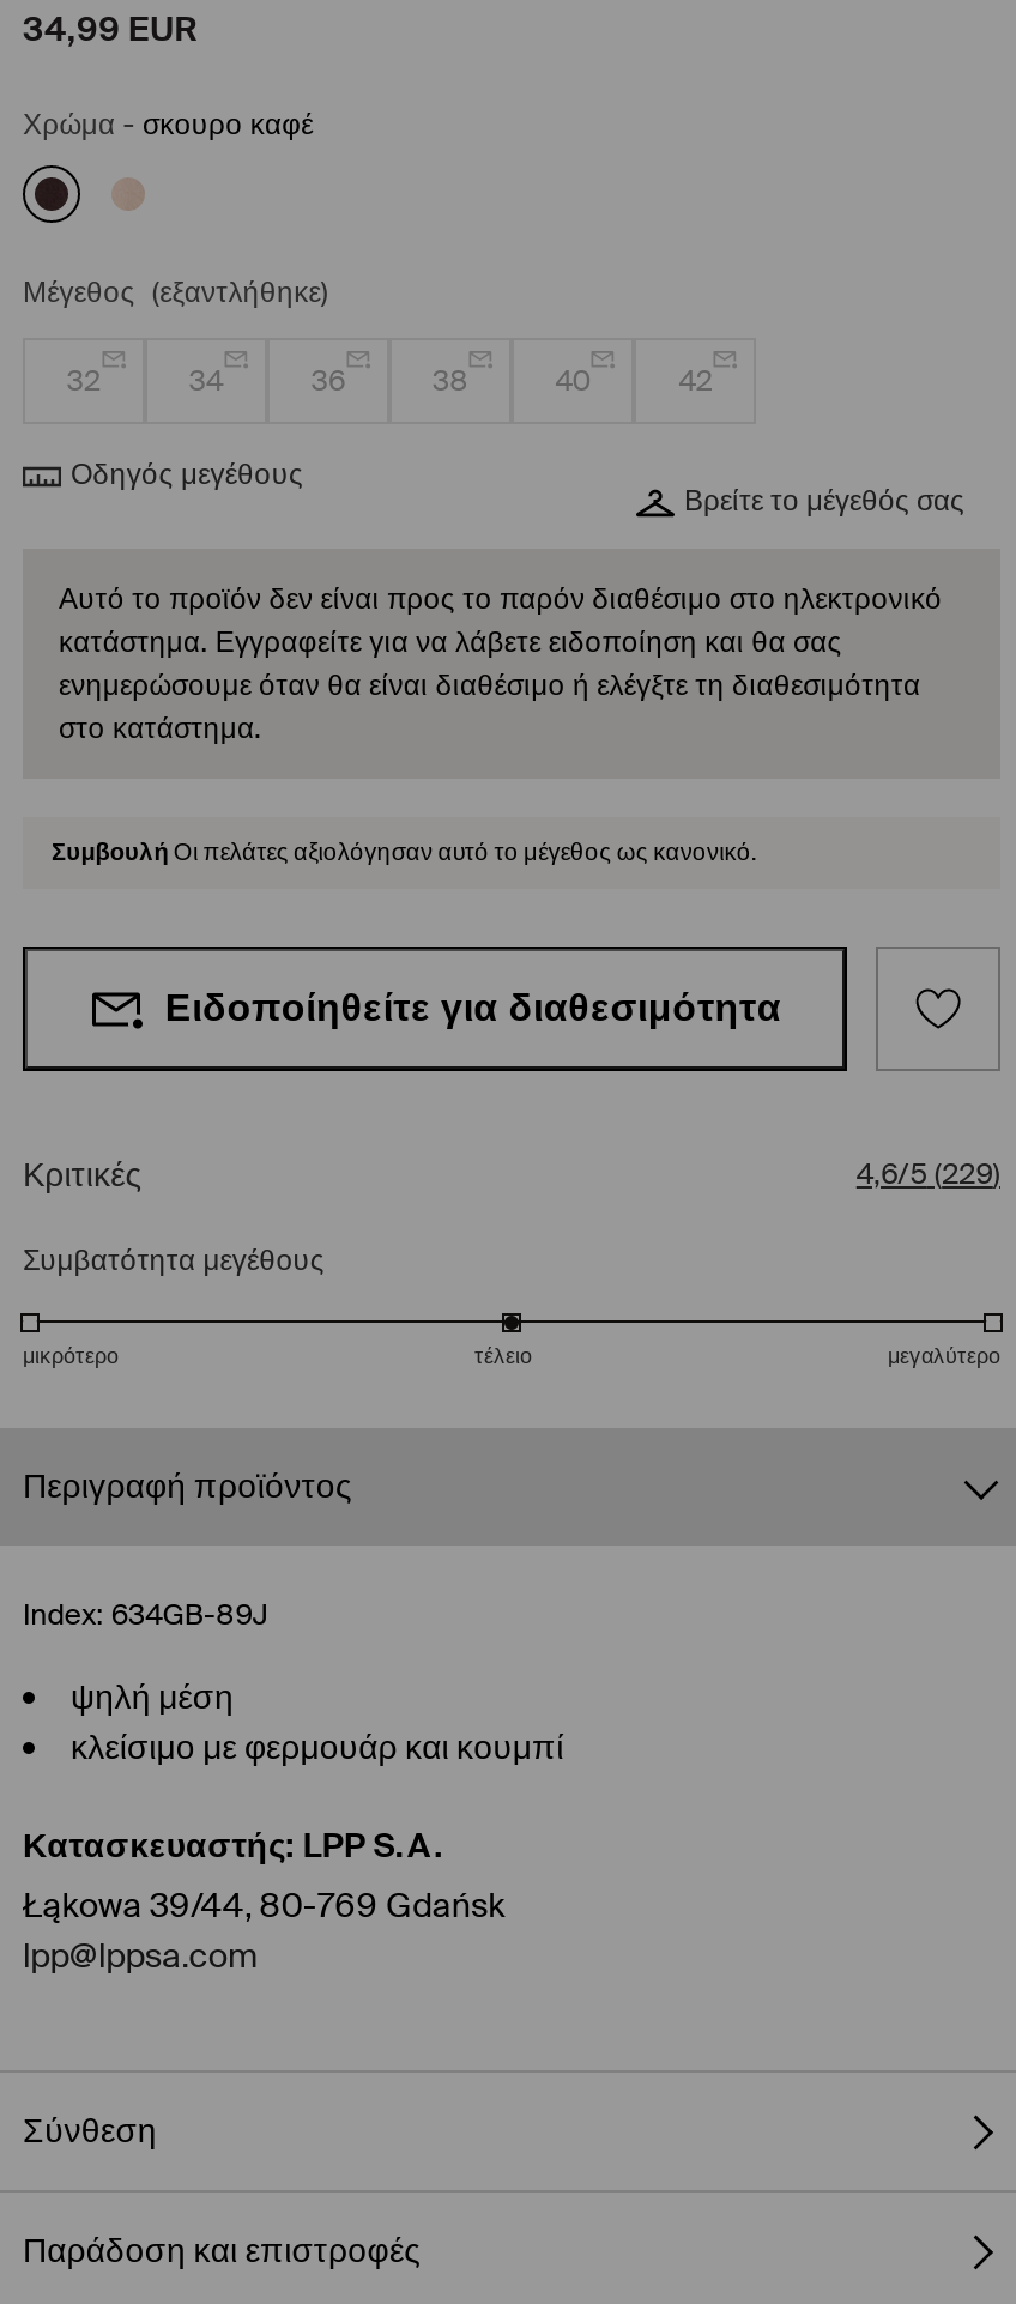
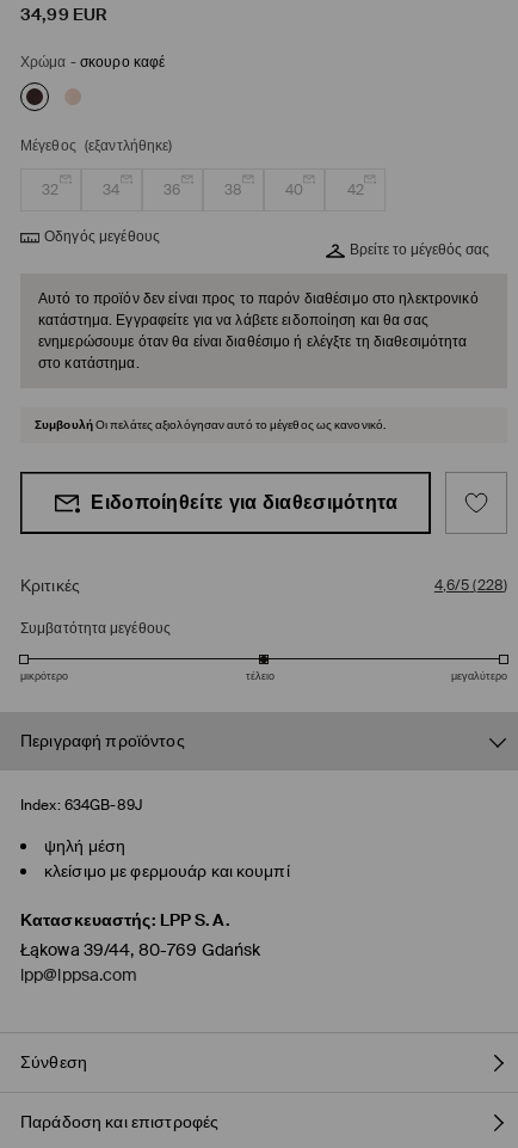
[856,1156,1000,1194] 4,6/5 (229) -> [434,576,507,595] 4,6/5 (228)

